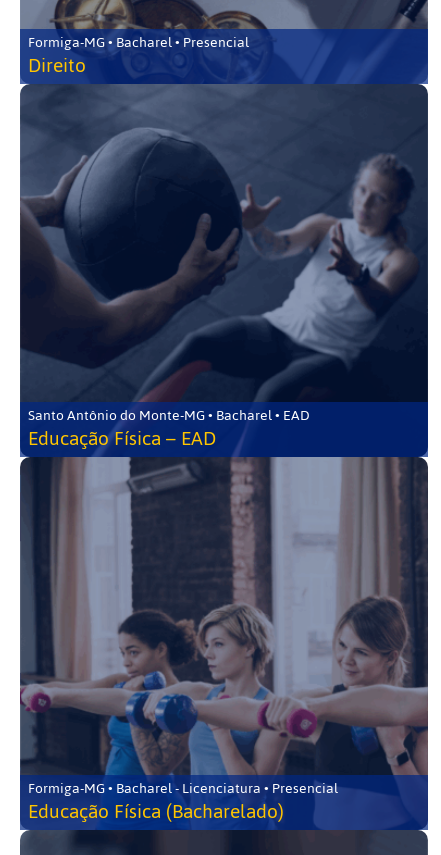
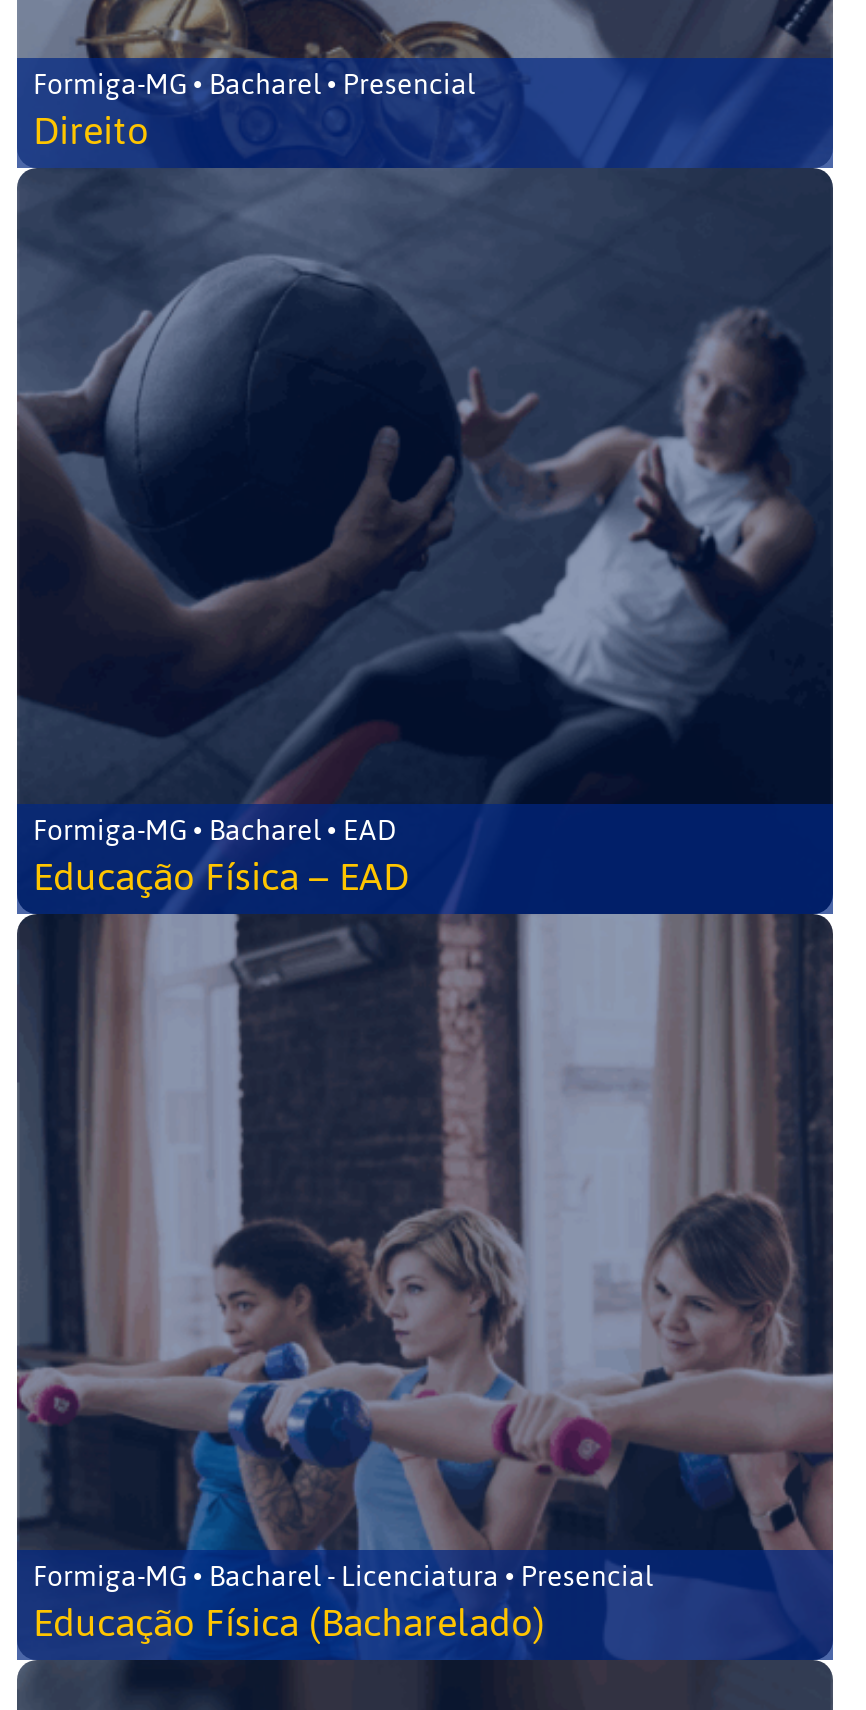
[28,402,310,429] Santo Antônio do Monte-MG • Bacharel • EAD -> [33,804,397,858] Formiga-MG • Bacharel • EAD

